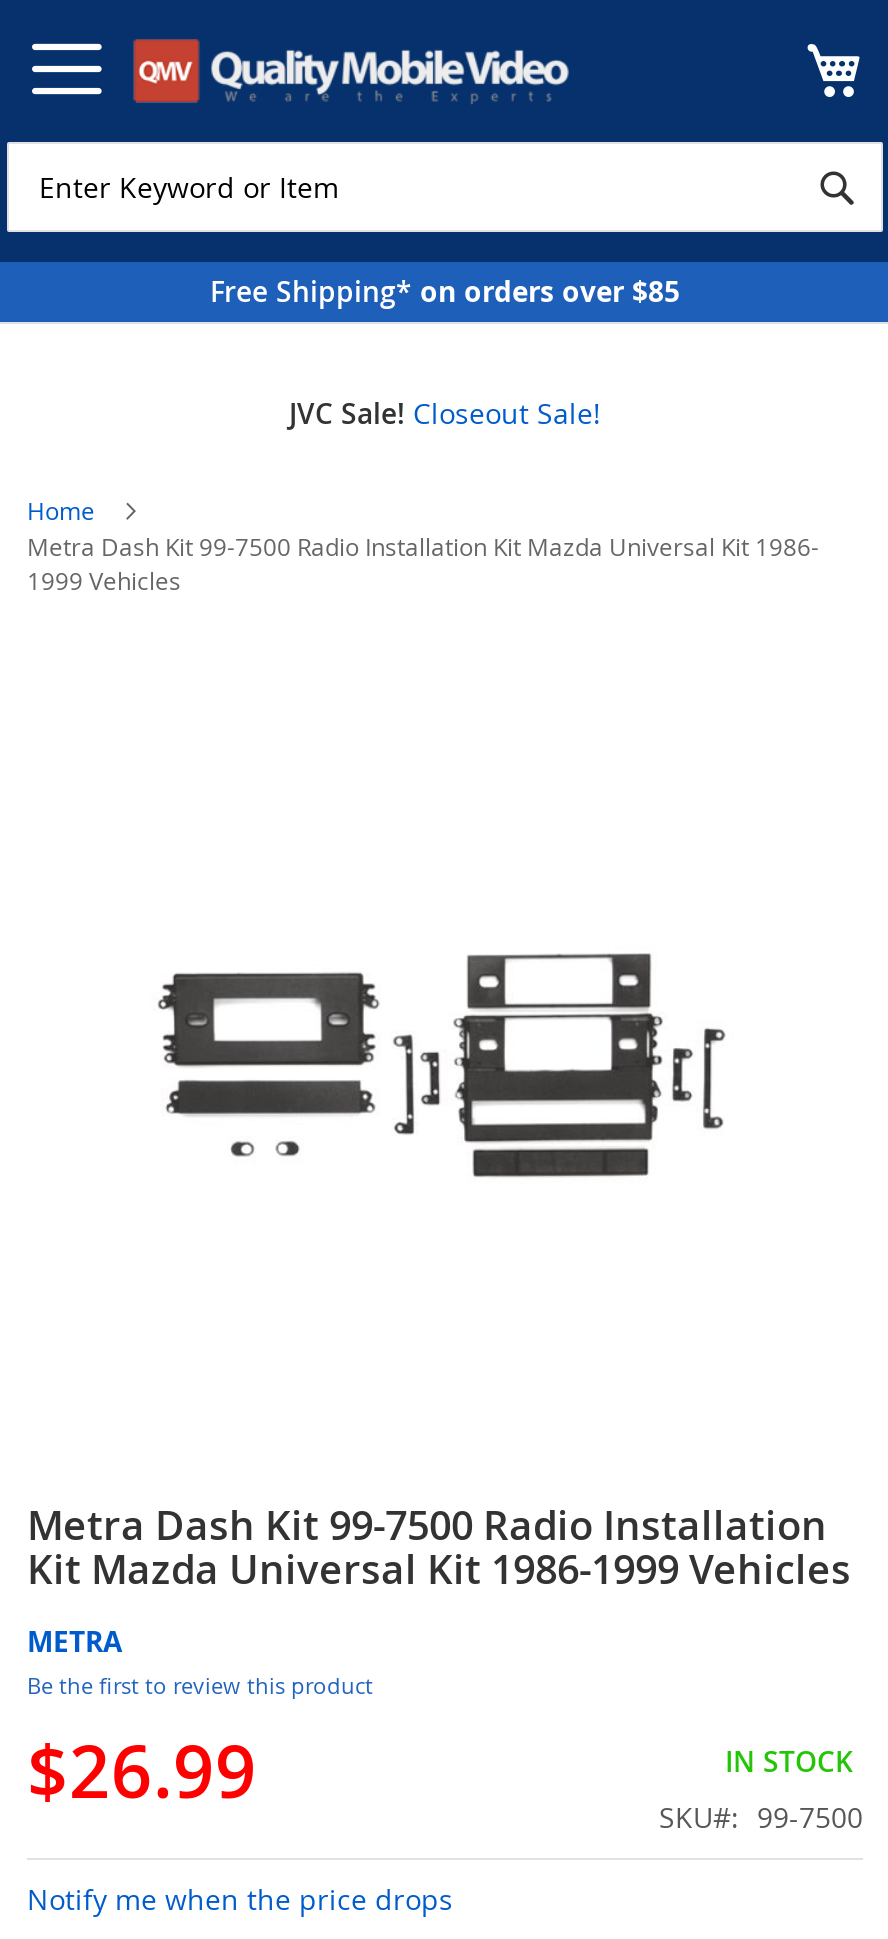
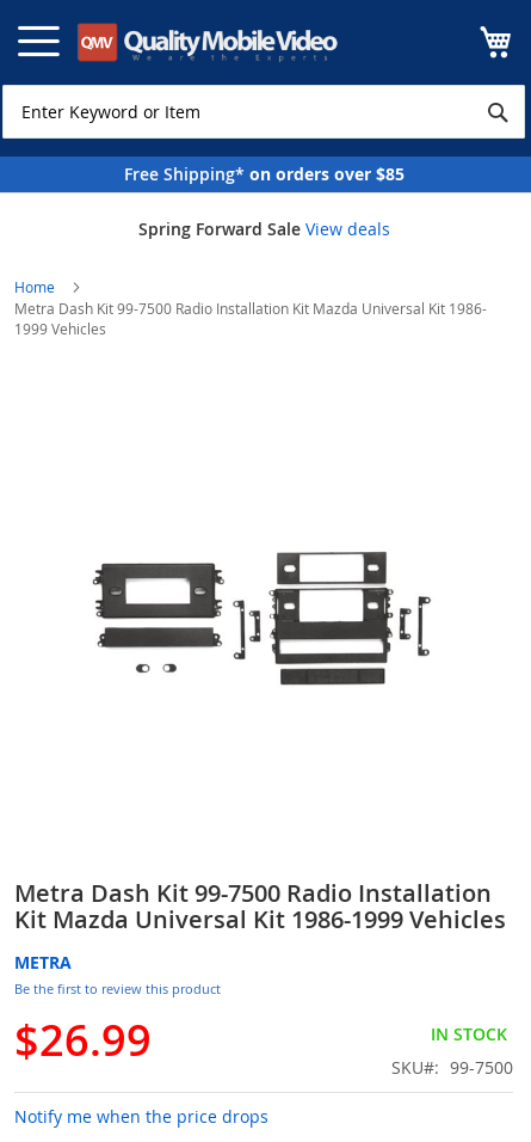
[289,394,601,432] JVC Sale! Closeout Sale! -> [138,218,390,240] Spring Forward Sale View deals

